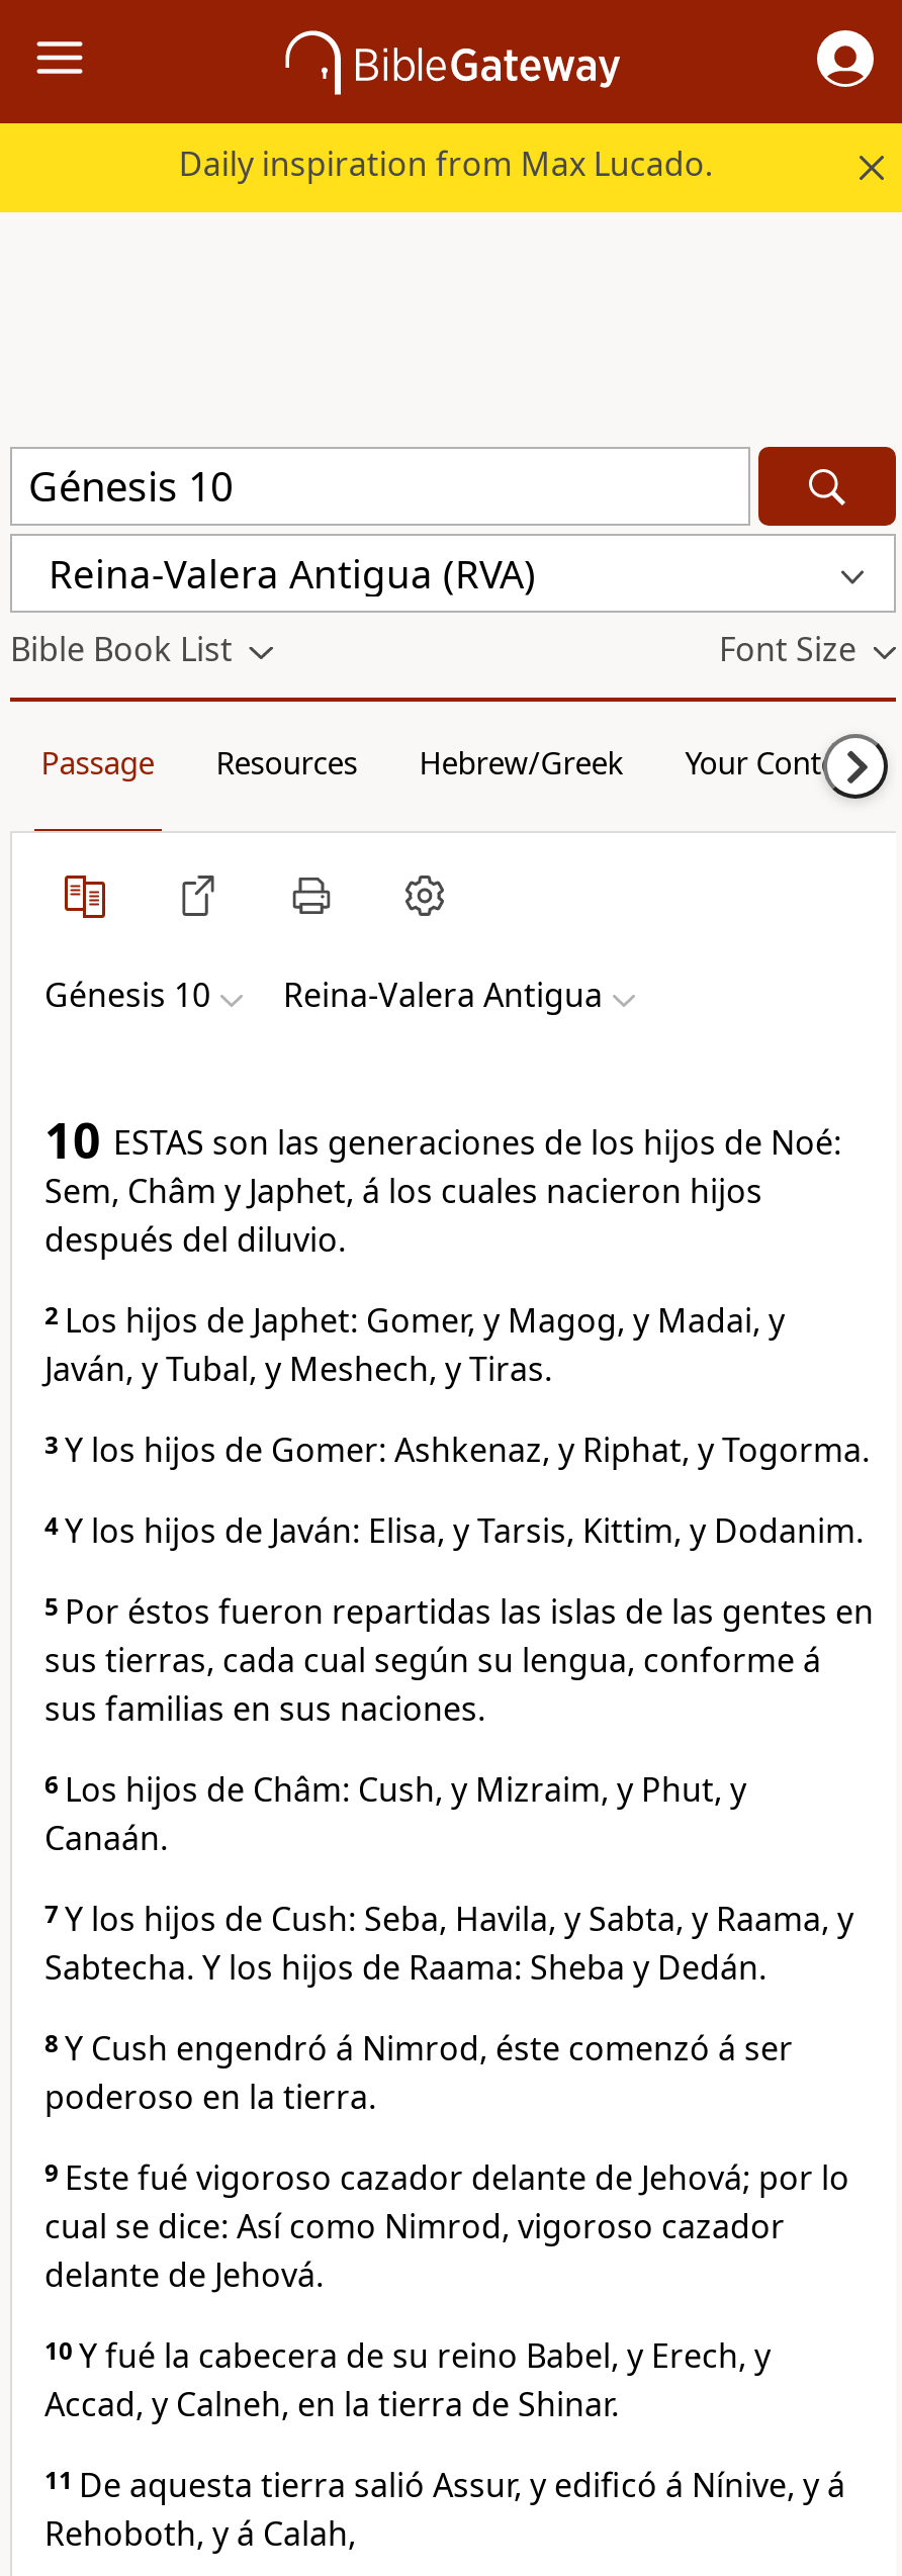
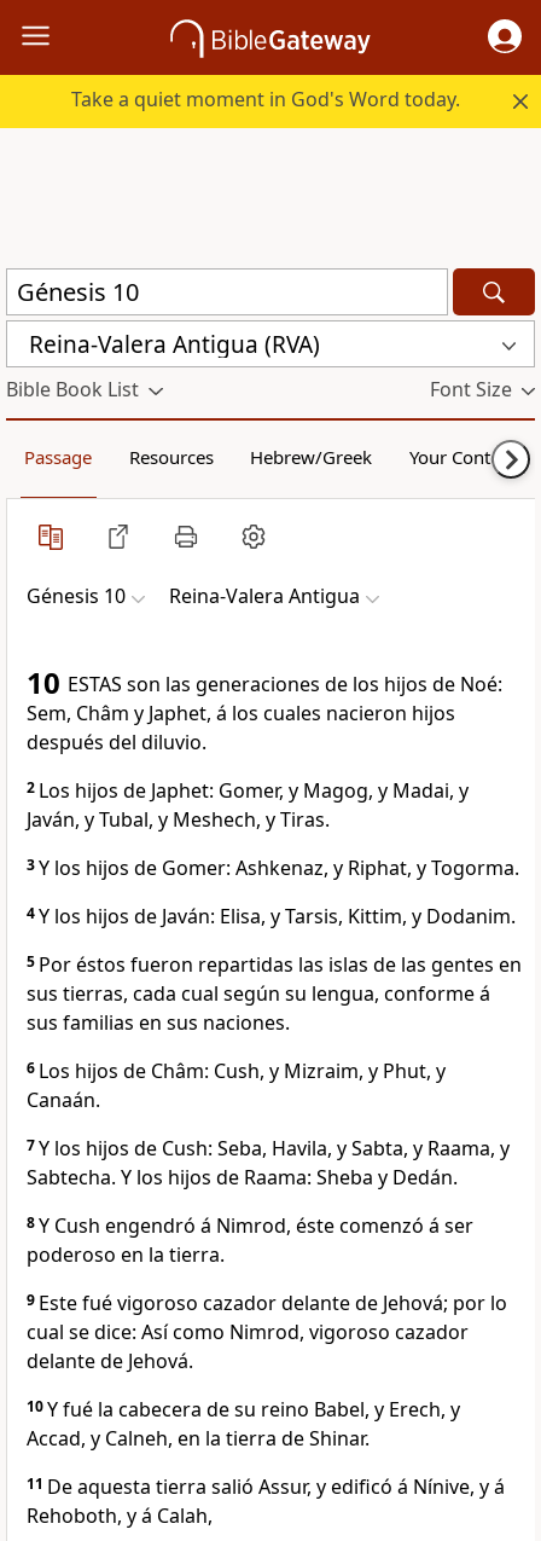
[179,142,713,186] Daily inspiration from Max Lucado. -> [72,86,461,112] Take a quiet moment in God's Word today.

